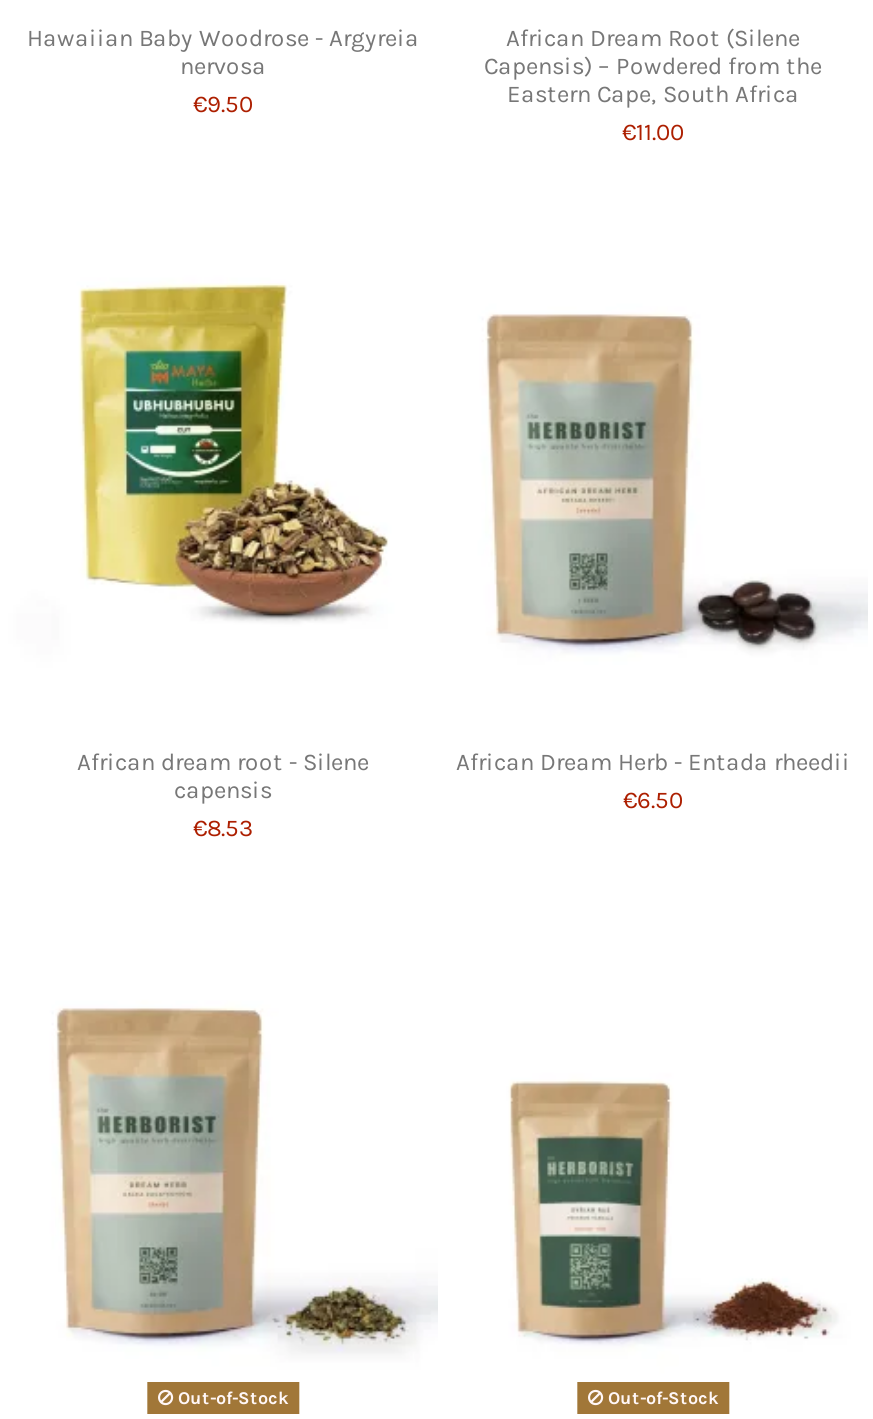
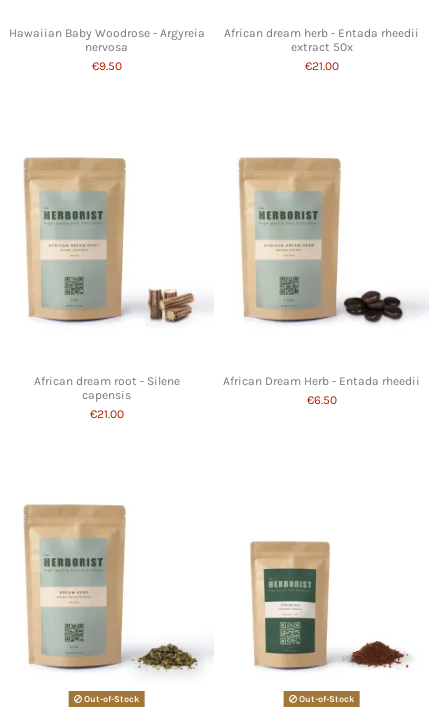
[484,25,822,147] African Dream Root (Silene | Capensis) – Powdered from the | Eastern Cape, South Africa | €11.00 -> [224,26,419,73] African dream herb - Entada rheedii | extract 50x | €21.00
[58,284,396,620] [image] -> [23,157,200,324] [image]
[193,814,253,842] €8.53 -> [89,407,123,421] €21.00

